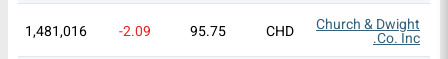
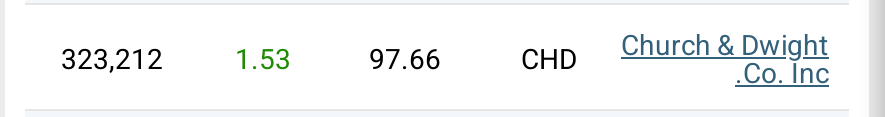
[25,21,87,42] 1,481,016 -> [61,39,163,81] 323,212
[119,21,151,42] -2.09 -> [235,39,291,81] 1.53
[190,21,226,42] 95.75 -> [369,39,441,81] 97.66

